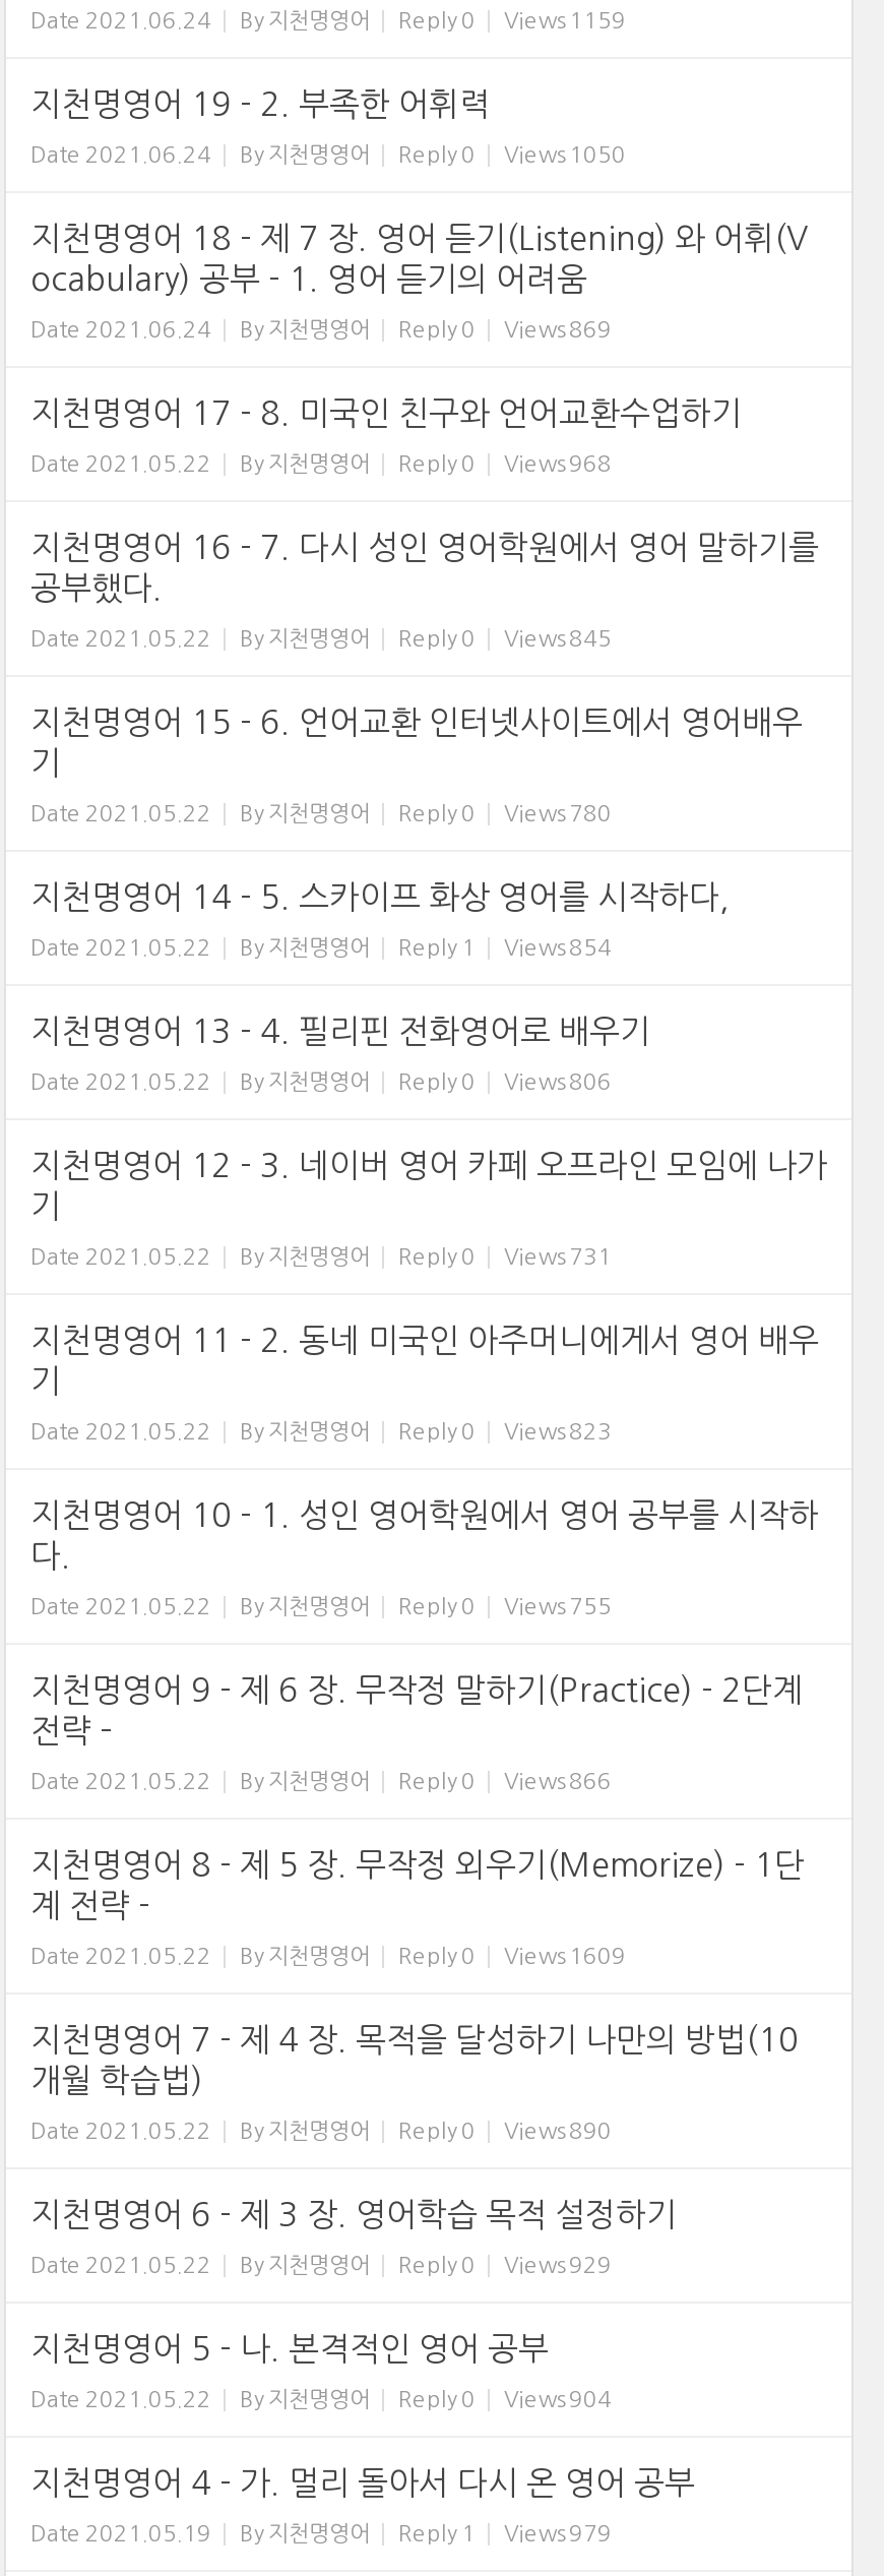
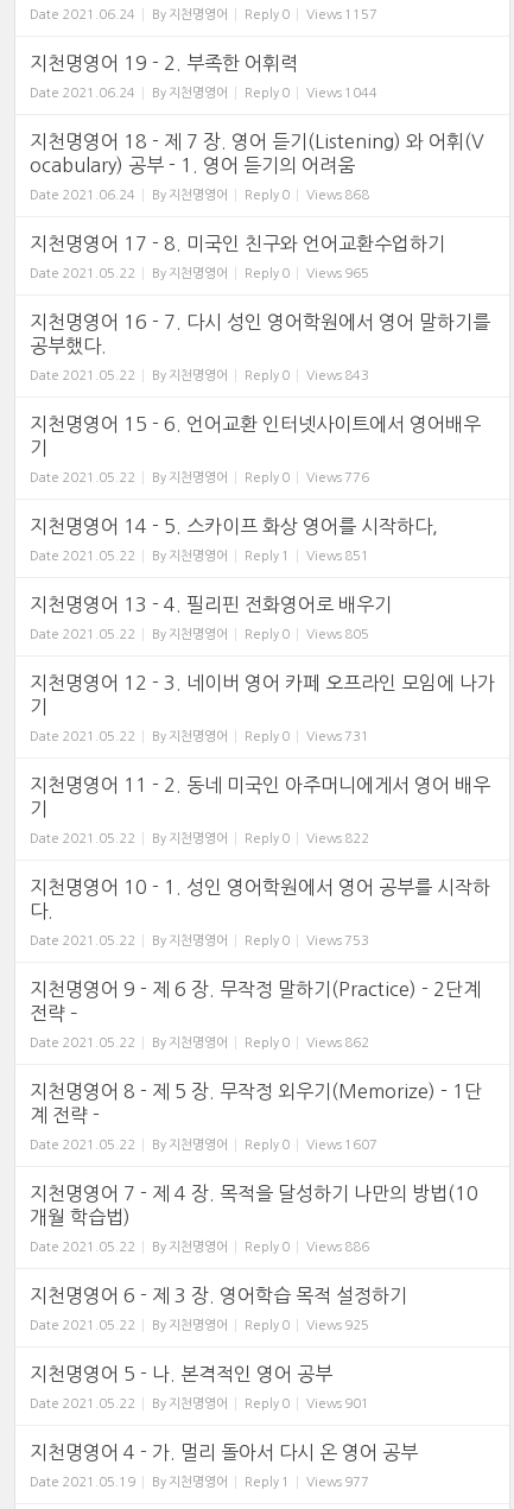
[30,10,626,33] Date 2021.06.24 By 지천명영어 Reply 0 Views 1159 -> [30,8,377,21] Date 2021.06.24 By 지천명영어 Reply 0 Views 1157
[30,144,626,167] Date 2021.06.24 By 지천명영어 Reply 0 Views 1050 -> [30,87,377,100] Date 2021.06.24 By 지천명영어 Reply 0 Views 1044
[30,319,612,342] Date 2021.06.24 By 지천명영어 Reply 0 Views 869 -> [30,189,369,202] Date 2021.06.24 By 지천명영어 Reply 0 Views 868
[30,453,612,476] Date 2021.05.22 By 지천명영어 Reply 0 Views 968 -> [30,267,369,280] Date 2021.05.22 By 지천명영어 Reply 0 Views 965
[30,628,612,651] Date 2021.05.22 By 지천명영어 Reply 0 Views 845 -> [30,369,369,382] Date 2021.05.22 By 지천명영어 Reply 0 Views 843
[30,803,612,825] Date 2021.05.22 By 지천명영어 Reply 0 Views 780 -> [30,471,369,484] Date 2021.05.22 By 지천명영어 Reply 0 Views 776
[30,937,612,960] Date 2021.05.22 By 지천명영어 Reply 1 Views 854 -> [30,550,369,563] Date 2021.05.22 By 지천명영어 Reply 1 Views 851
[30,1071,612,1094] Date 2021.05.22 By 지천명영어 Reply 0 Views 806 -> [30,628,369,641] Date 2021.05.22 By 지천명영어 Reply 0 Views 805
[30,1421,612,1444] Date 2021.05.22 By 지천명영어 Reply 0 Views 823 -> [30,832,369,845] Date 2021.05.22 By 지천명영어 Reply 0 Views 822
[30,1596,612,1618] Date 2021.05.22 By 지천명영어 Reply 0 Views 755 -> [30,934,369,947] Date 2021.05.22 By 지천명영어 Reply 0 Views 753
[30,1771,612,1793] Date 2021.05.22 By 지천명영어 Reply 0 Views 866 -> [30,1036,369,1050] Date 2021.05.22 By 지천명영어 Reply 0 Views 862
[30,1946,626,1968] Date 2021.05.22 By 지천명영어 Reply 0 Views 1609 -> [30,1139,377,1152] Date 2021.05.22 By 지천명영어 Reply 0 Views 1607
[30,2121,612,2143] Date 2021.05.22 By 지천명영어 Reply 0 Views 890 -> [30,1241,369,1254] Date 2021.05.22 By 지천명영어 Reply 0 Views 886
[30,2255,612,2277] Date 2021.05.22 By 지천명영어 Reply 0 Views 929 -> [30,1319,369,1332] Date 2021.05.22 By 지천명영어 Reply 0 Views 925
[30,2389,612,2411] Date 2021.05.22 By 지천명영어 Reply 0 Views 904 -> [30,1397,369,1410] Date 2021.05.22 By 지천명영어 Reply 0 Views 901
[30,2523,612,2546] Date 2021.05.19 By 지천명영어 Reply 1 Views 979 -> [30,1476,369,1489] Date 2021.05.19 By 지천명영어 Reply 1 Views 977

